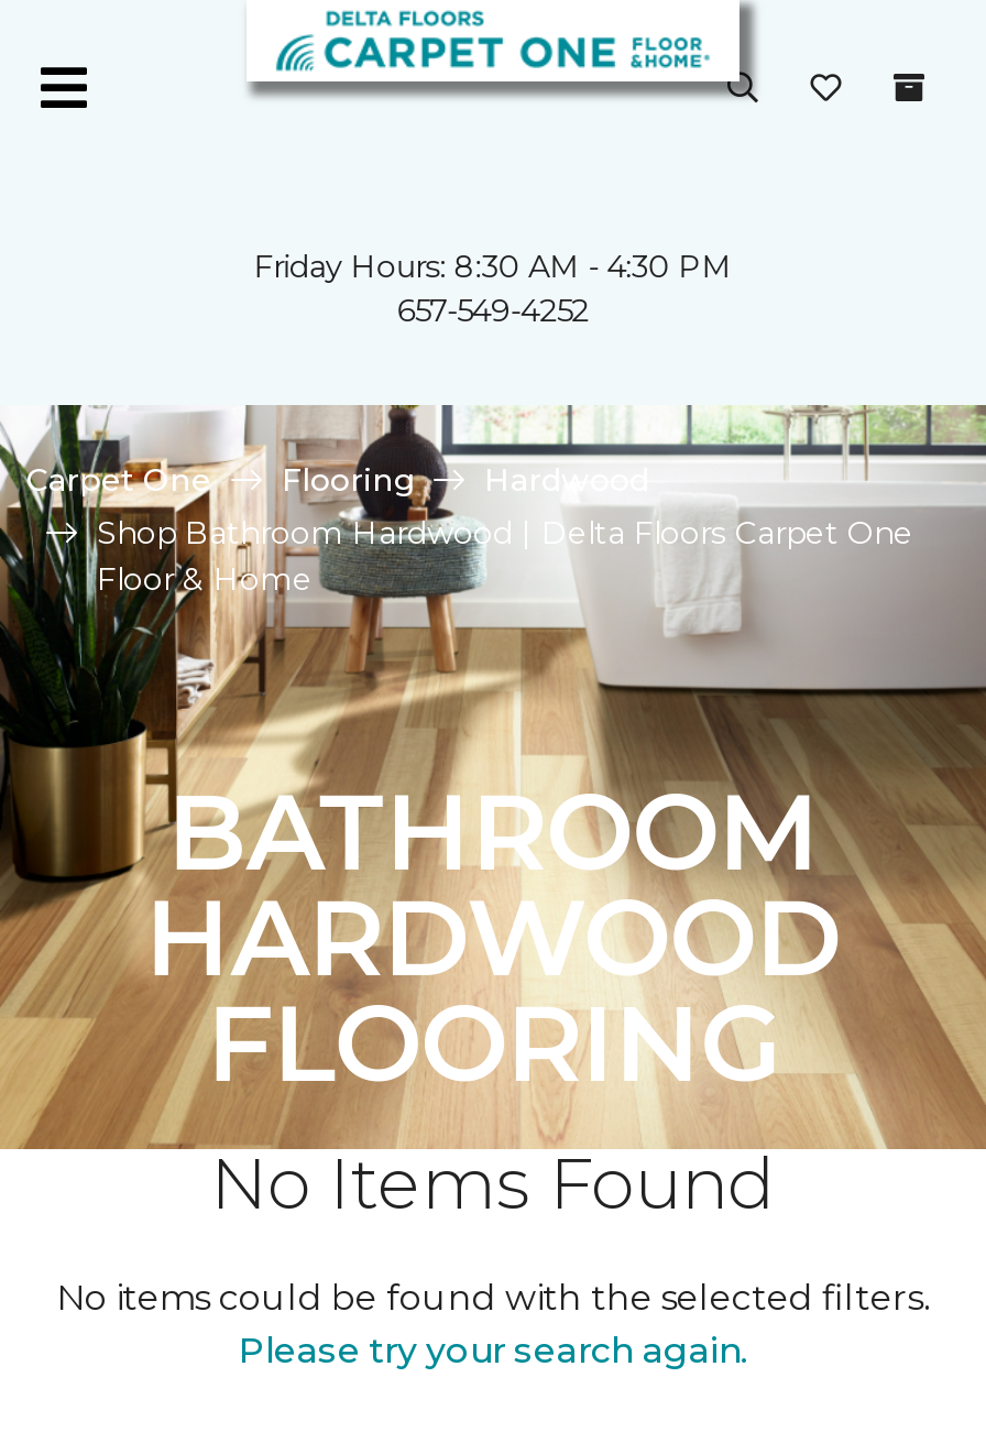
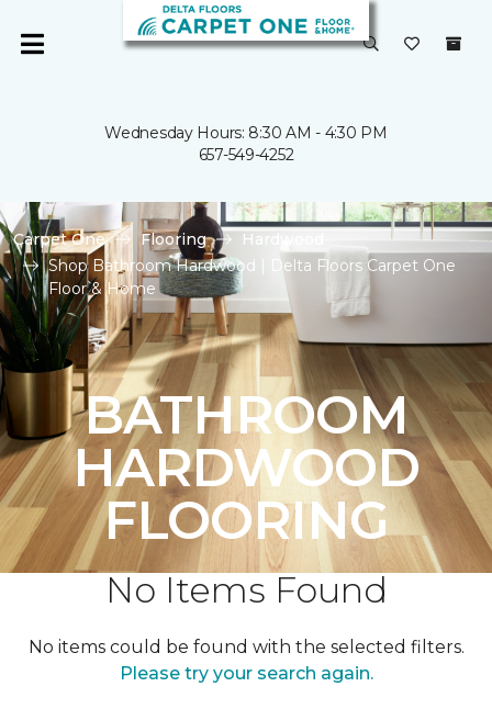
[254,247,732,286] Friday Hours: 8:30 AM - 4:30 PM -> [105,123,387,143] Wednesday Hours: 8:30 AM - 4:30 PM

